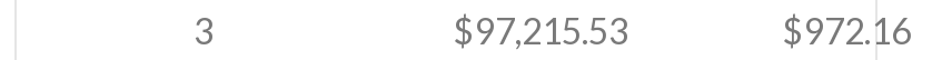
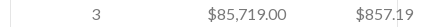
[453,9,628,51] $97,215.53 -> [207,4,286,23] $85,719.00
[782,9,911,51] $972.16 -> [355,4,413,23] $857.19

